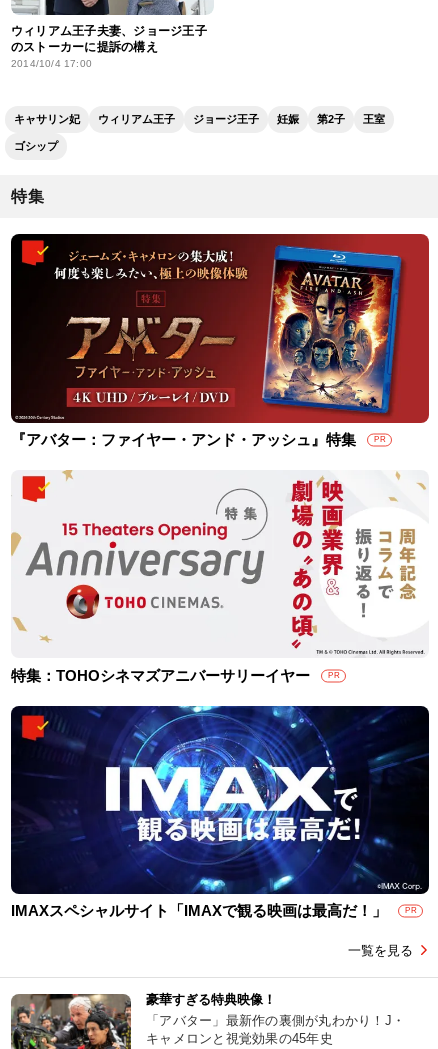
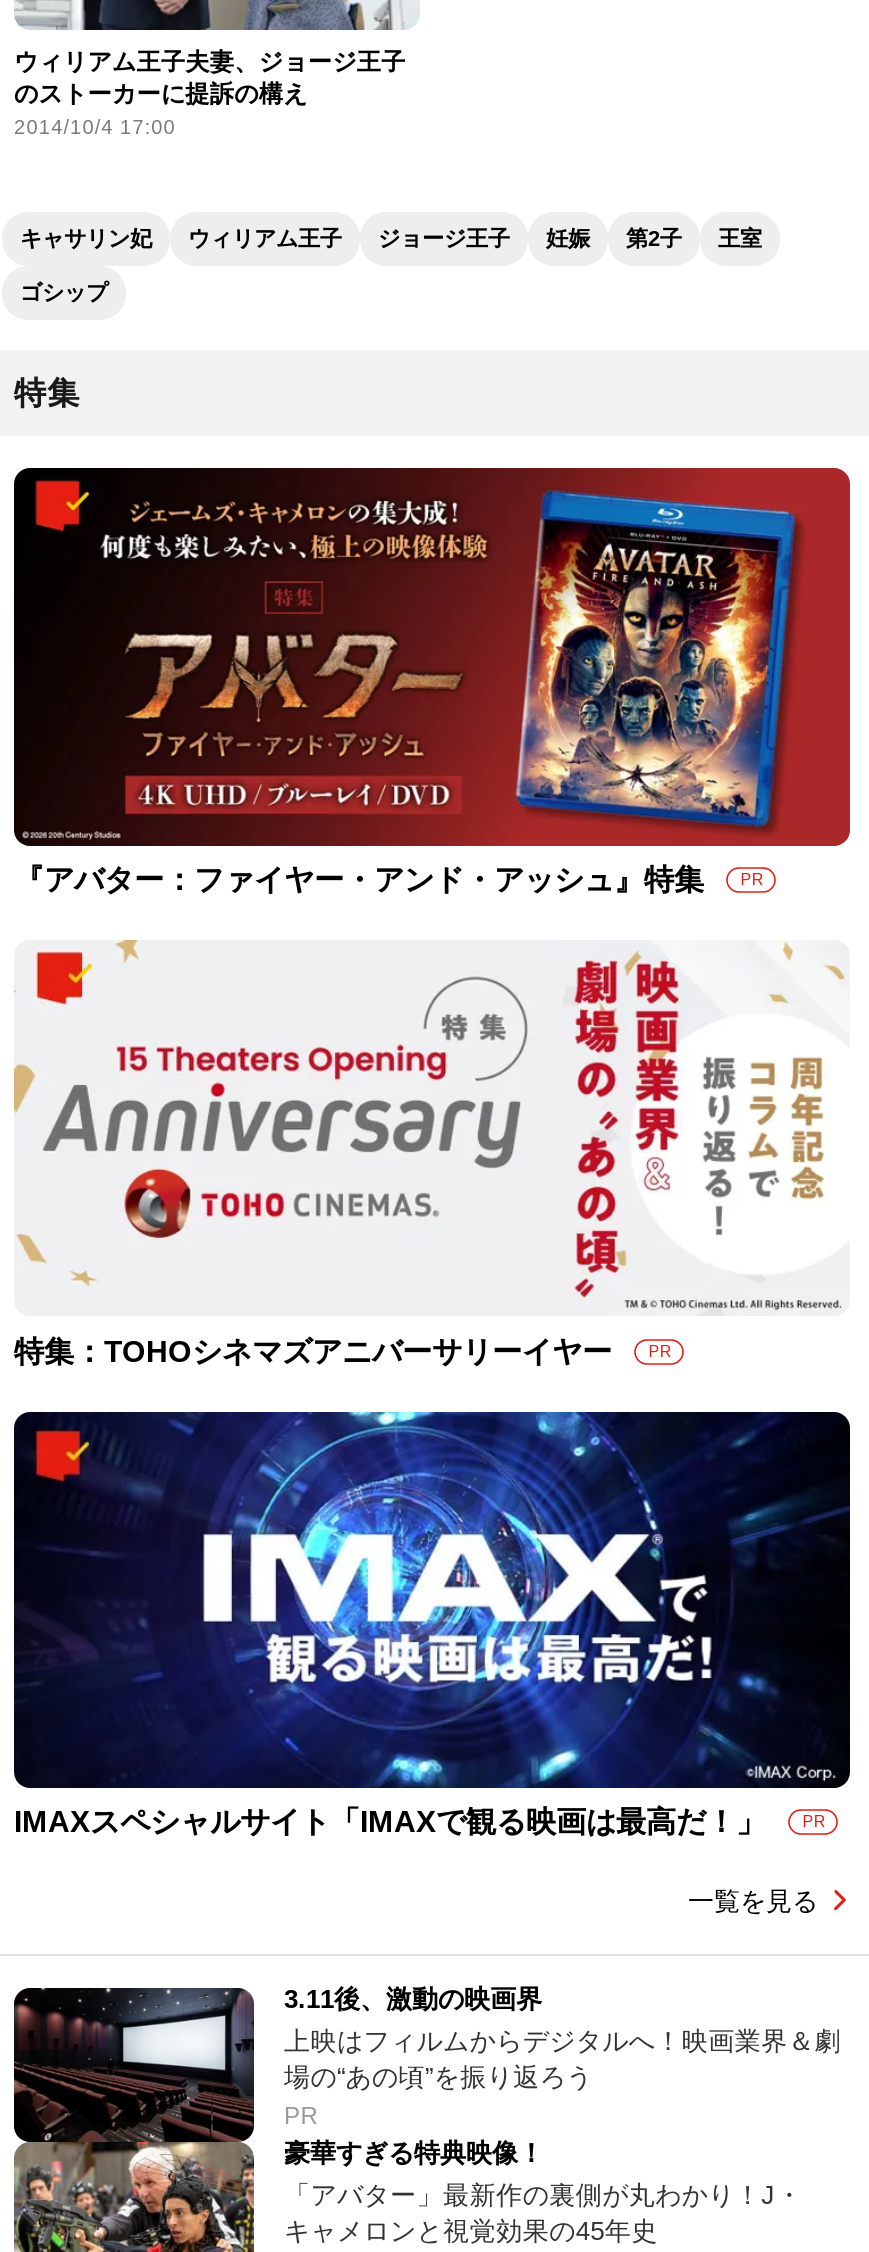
none -> [12,1985,841,2144] [image] | 3.11後、激動の映画界 | 上映はフィルムからデジタルへ！映画業界＆劇 | 場の“あの頃”を振り返ろう | PR

